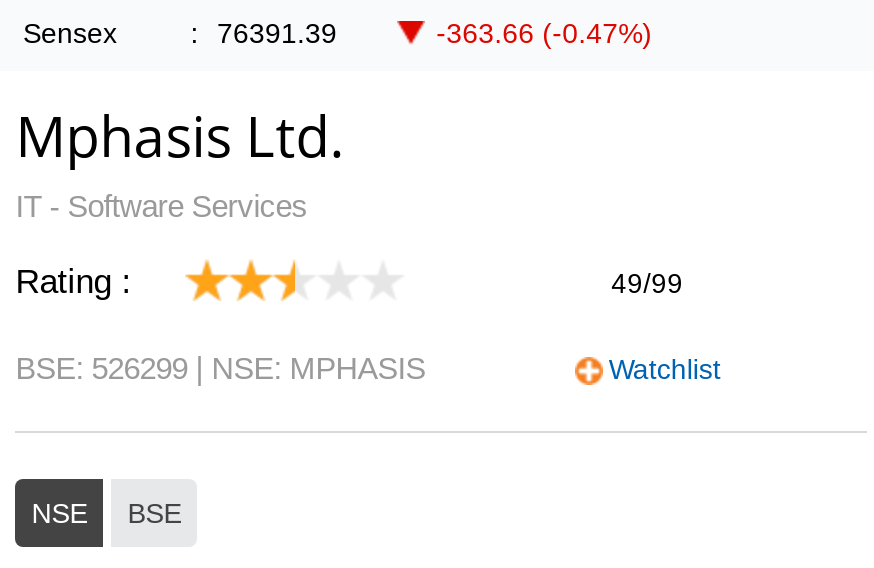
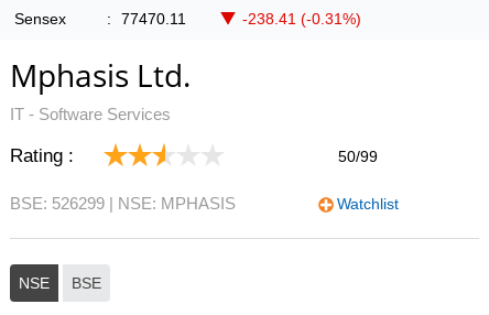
[217,17,337,49] 76391.39 -> [121,10,186,28] 77470.11
[436,17,652,49] -363.66 (-0.47%) -> [242,10,361,28] -238.41 (-0.31%)
[611,269,683,299] 49/99 -> [338,149,378,165] 50/99

